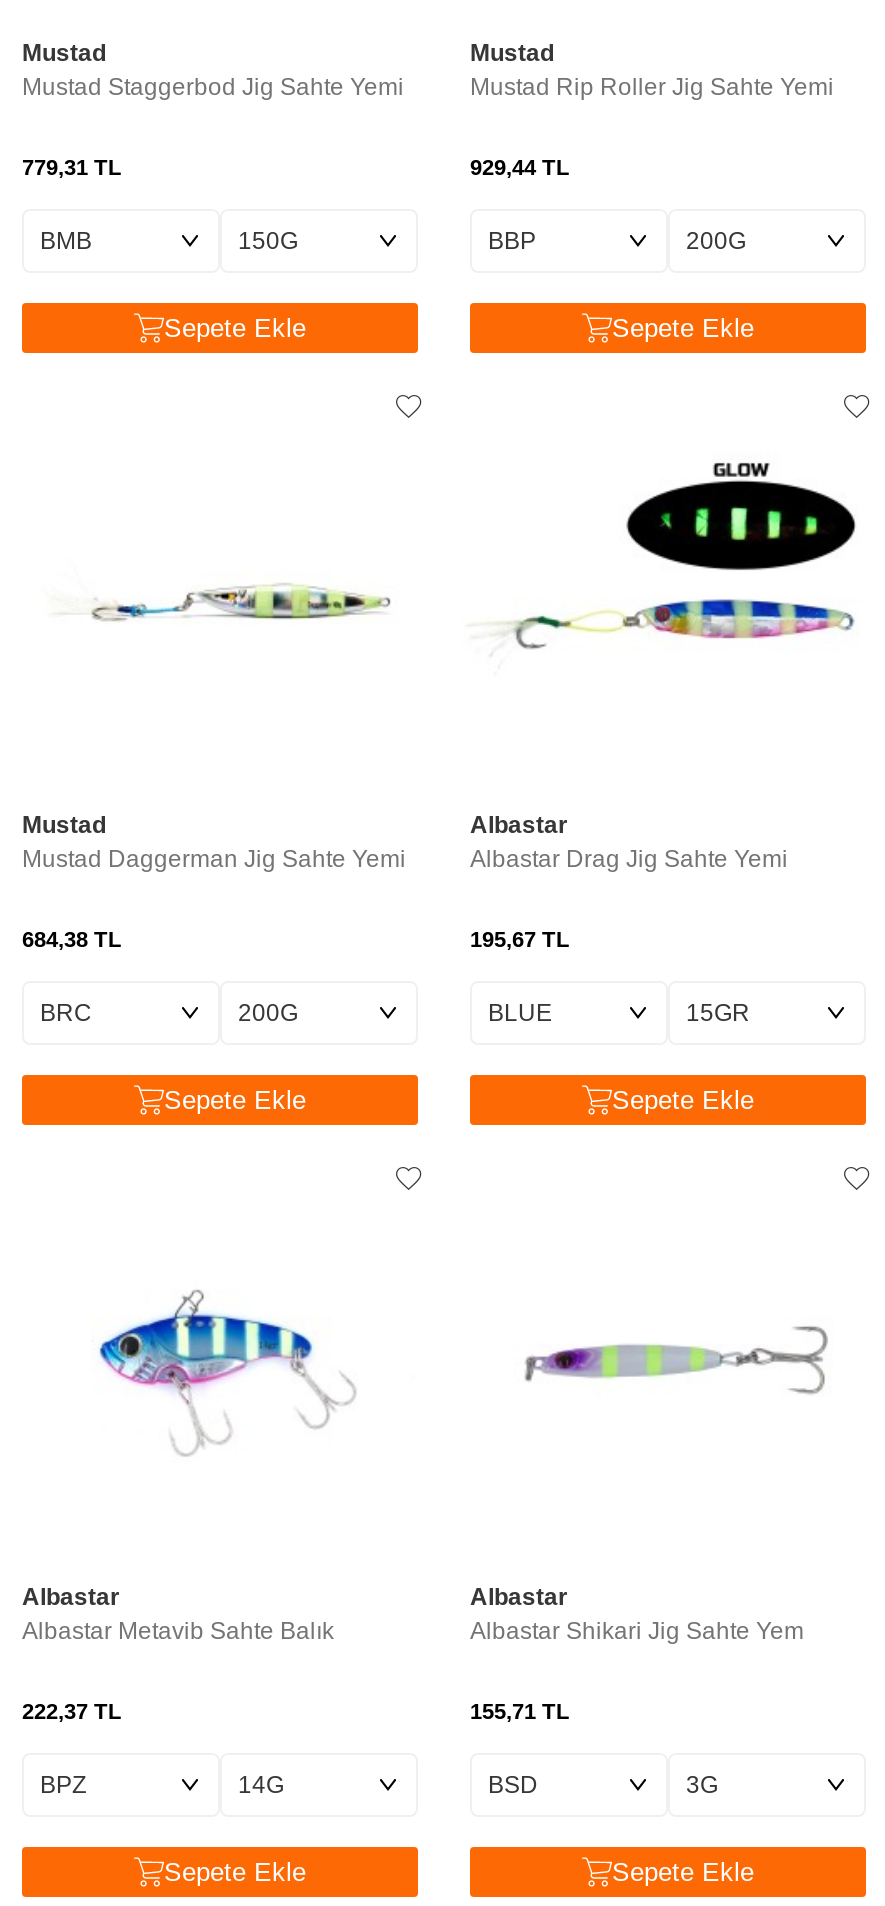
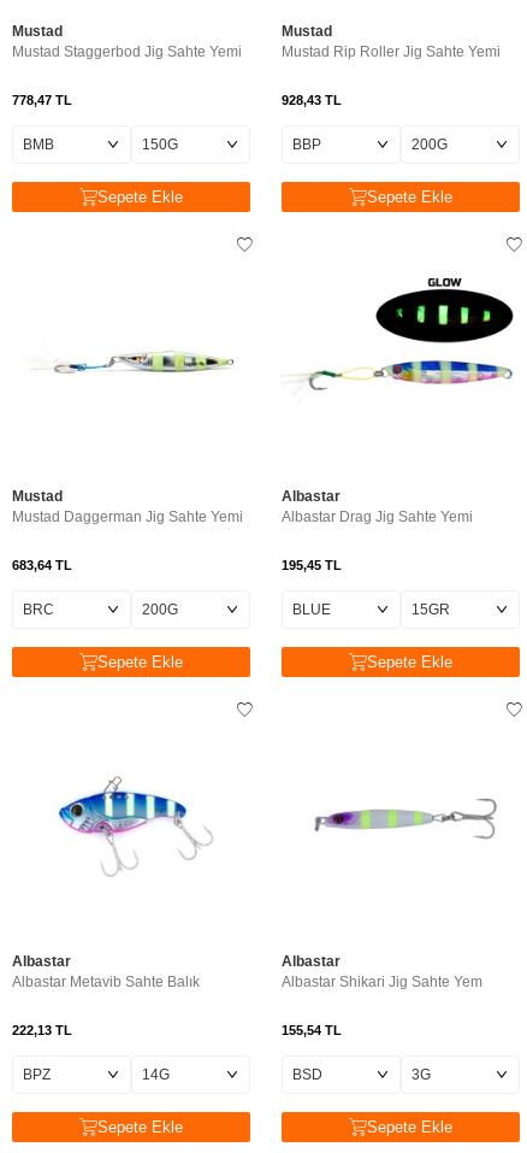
[22,155,122,179] 779,31 TL -> [12,93,72,107] 778,47 TL
[470,155,570,179] 929,44 TL -> [282,93,342,107] 928,43 TL
[22,927,122,951] 684,38 TL -> [12,558,72,572] 683,64 TL
[470,927,570,951] 195,67 TL -> [282,558,342,572] 195,45 TL
[22,1699,122,1723] 222,37 TL -> [12,1023,72,1037] 222,13 TL
[470,1699,570,1723] 155,71 TL -> [282,1023,342,1037] 155,54 TL

